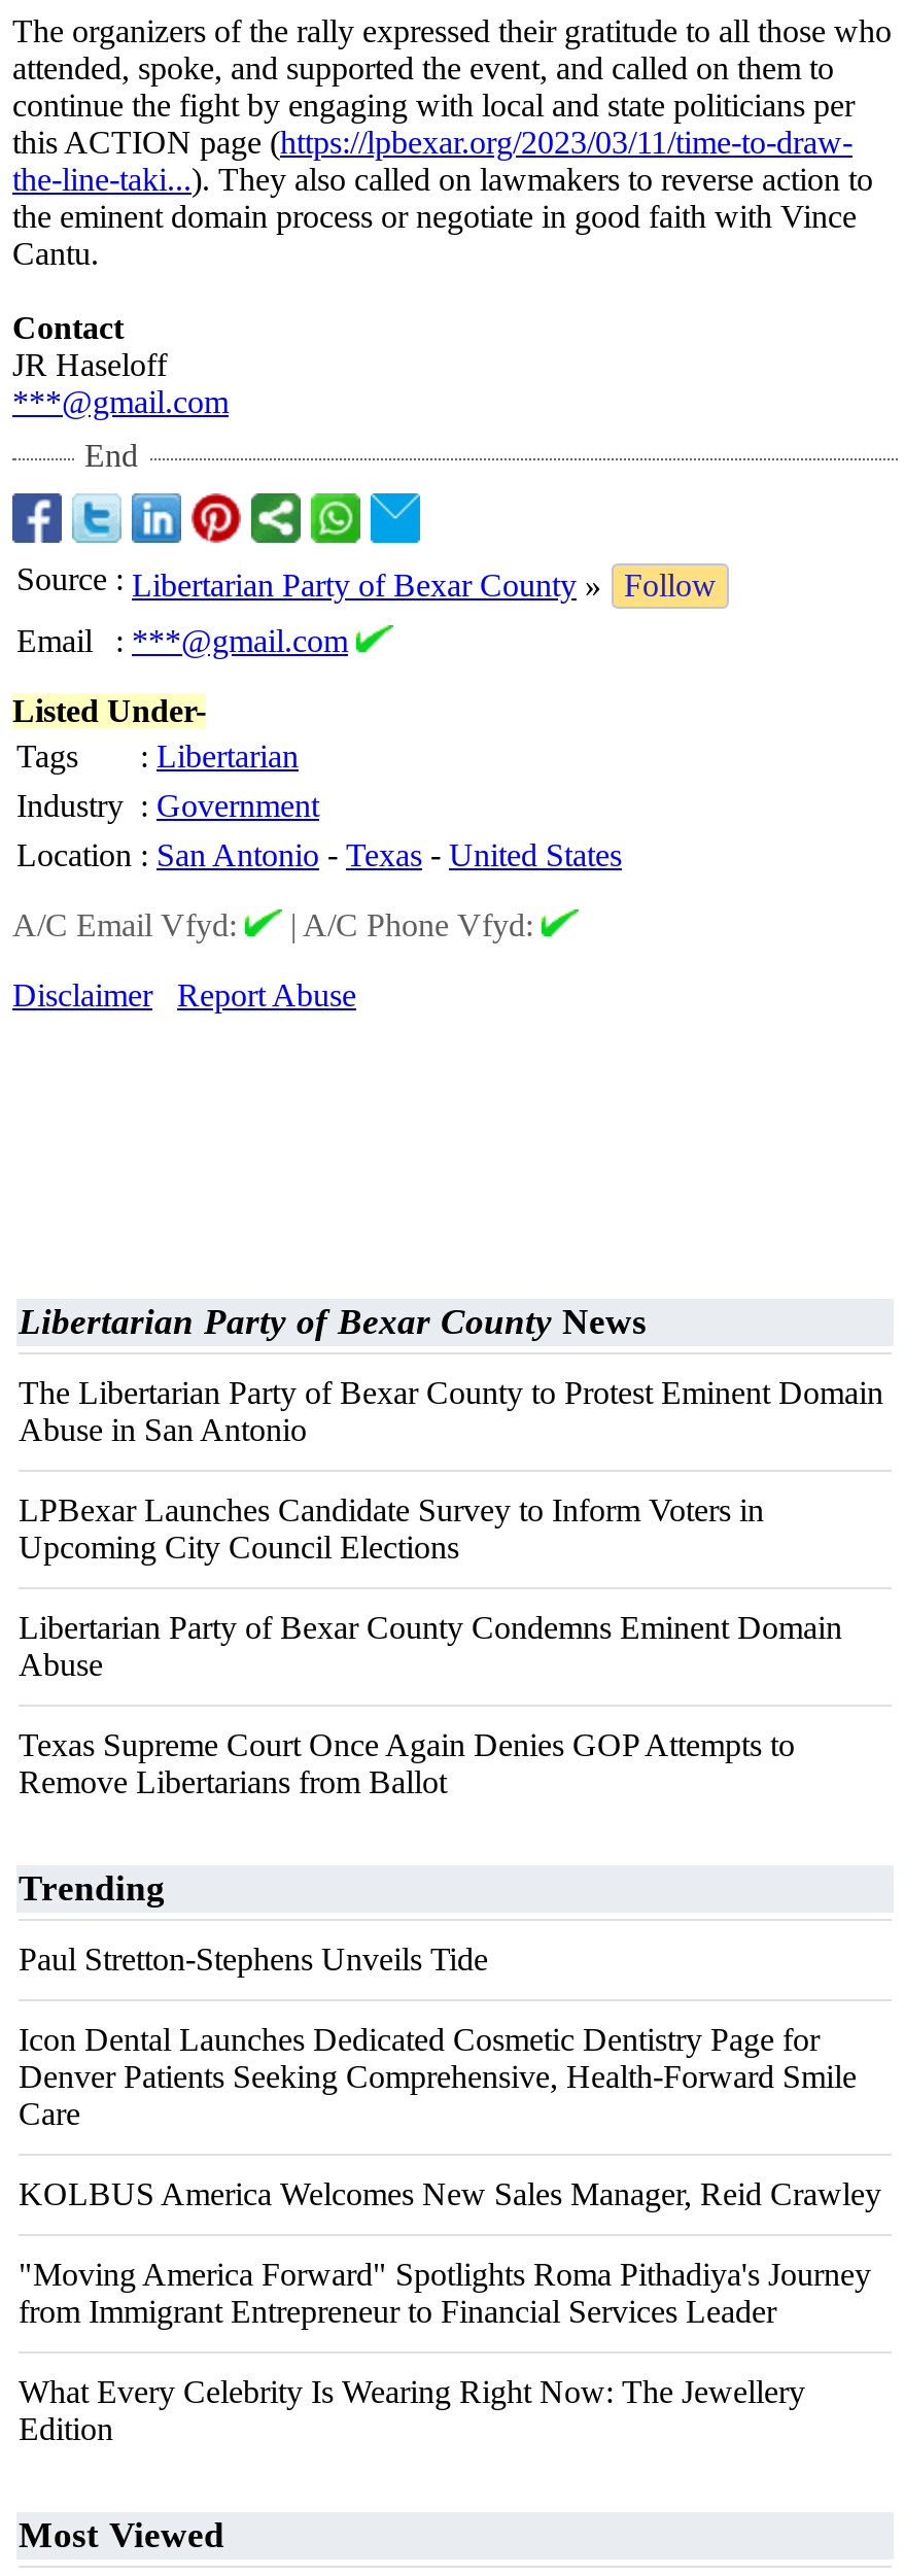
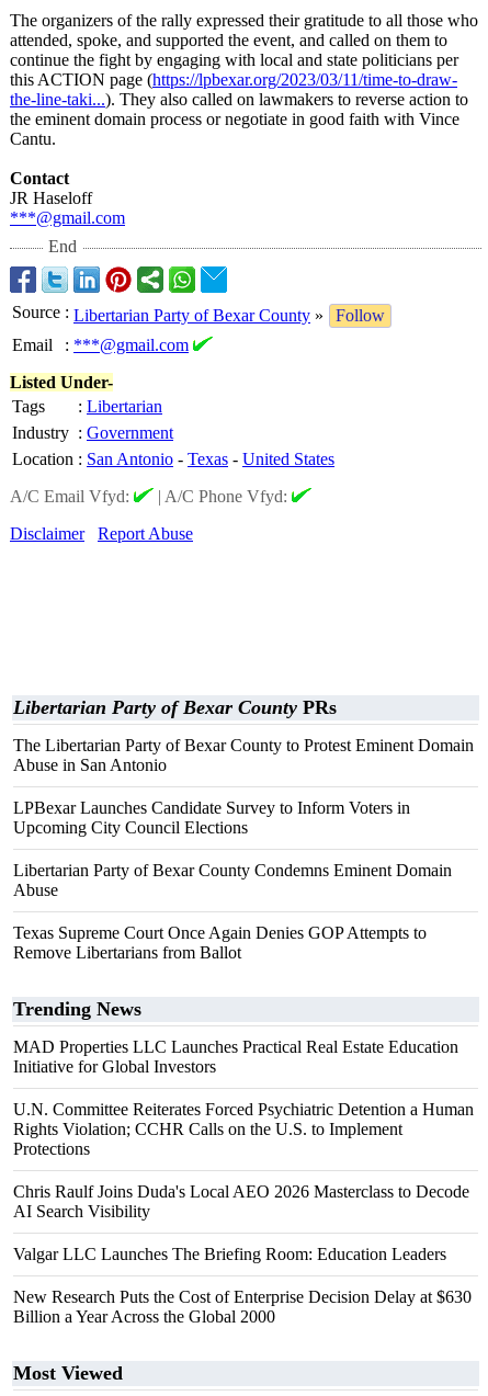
[19,1301,647,1342] Libertarian Party of Bexar County News -> [13,696,337,718] Libertarian Party of Bexar County PRs
[19,1867,165,1909] Trending -> [13,998,141,1020] Trending News
[19,1942,488,1977] Paul Stretton-Stephens Unveils Tide -> [13,1037,458,1076] MAD Properties LLC Launches Practical Real Estate Education | Initiative for Global Investors
[19,2022,857,2131] Icon Dental Launches Dedicated Cosmetic Dentistry Page for | Denver Patients Seeking Comprehensive, Health-Forward Smile | Care -> [13,1100,474,1158] U.N. Committee Reiterates Forced Psychiatric Detention a Human | Rights Violation; CCHR Calls on the U.S. to Implement | Protections
[19,2176,881,2211] KOLBUS America Welcomes New Sales Manager, Reid Crawley -> [13,1182,469,1221] Chris Raulf Joins Duda's Local AEO 2026 Masterclass to Decode | AI Search Visibility
[19,2257,871,2329] "Moving America Forward" Spotlights Roma Pithadiya's Journey | from Immigrant Entrepreneur to Financial Services Leader -> [13,1245,446,1263] Valgar LLC Launches The Briefing Room: Education Leaders
[19,2374,805,2446] What Every Celebrity Is Wearing Right Now: The Jewellery | Edition -> [13,1287,472,1326] New Research Puts the Cost of Enterprise Decision Delay at $630 | Billion a Year Across the Global 2000

